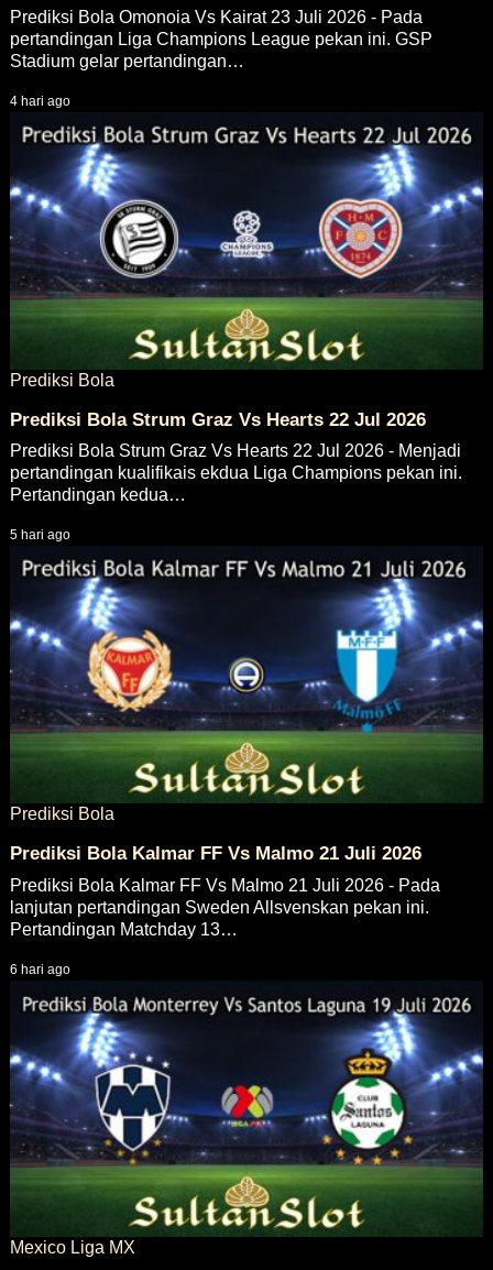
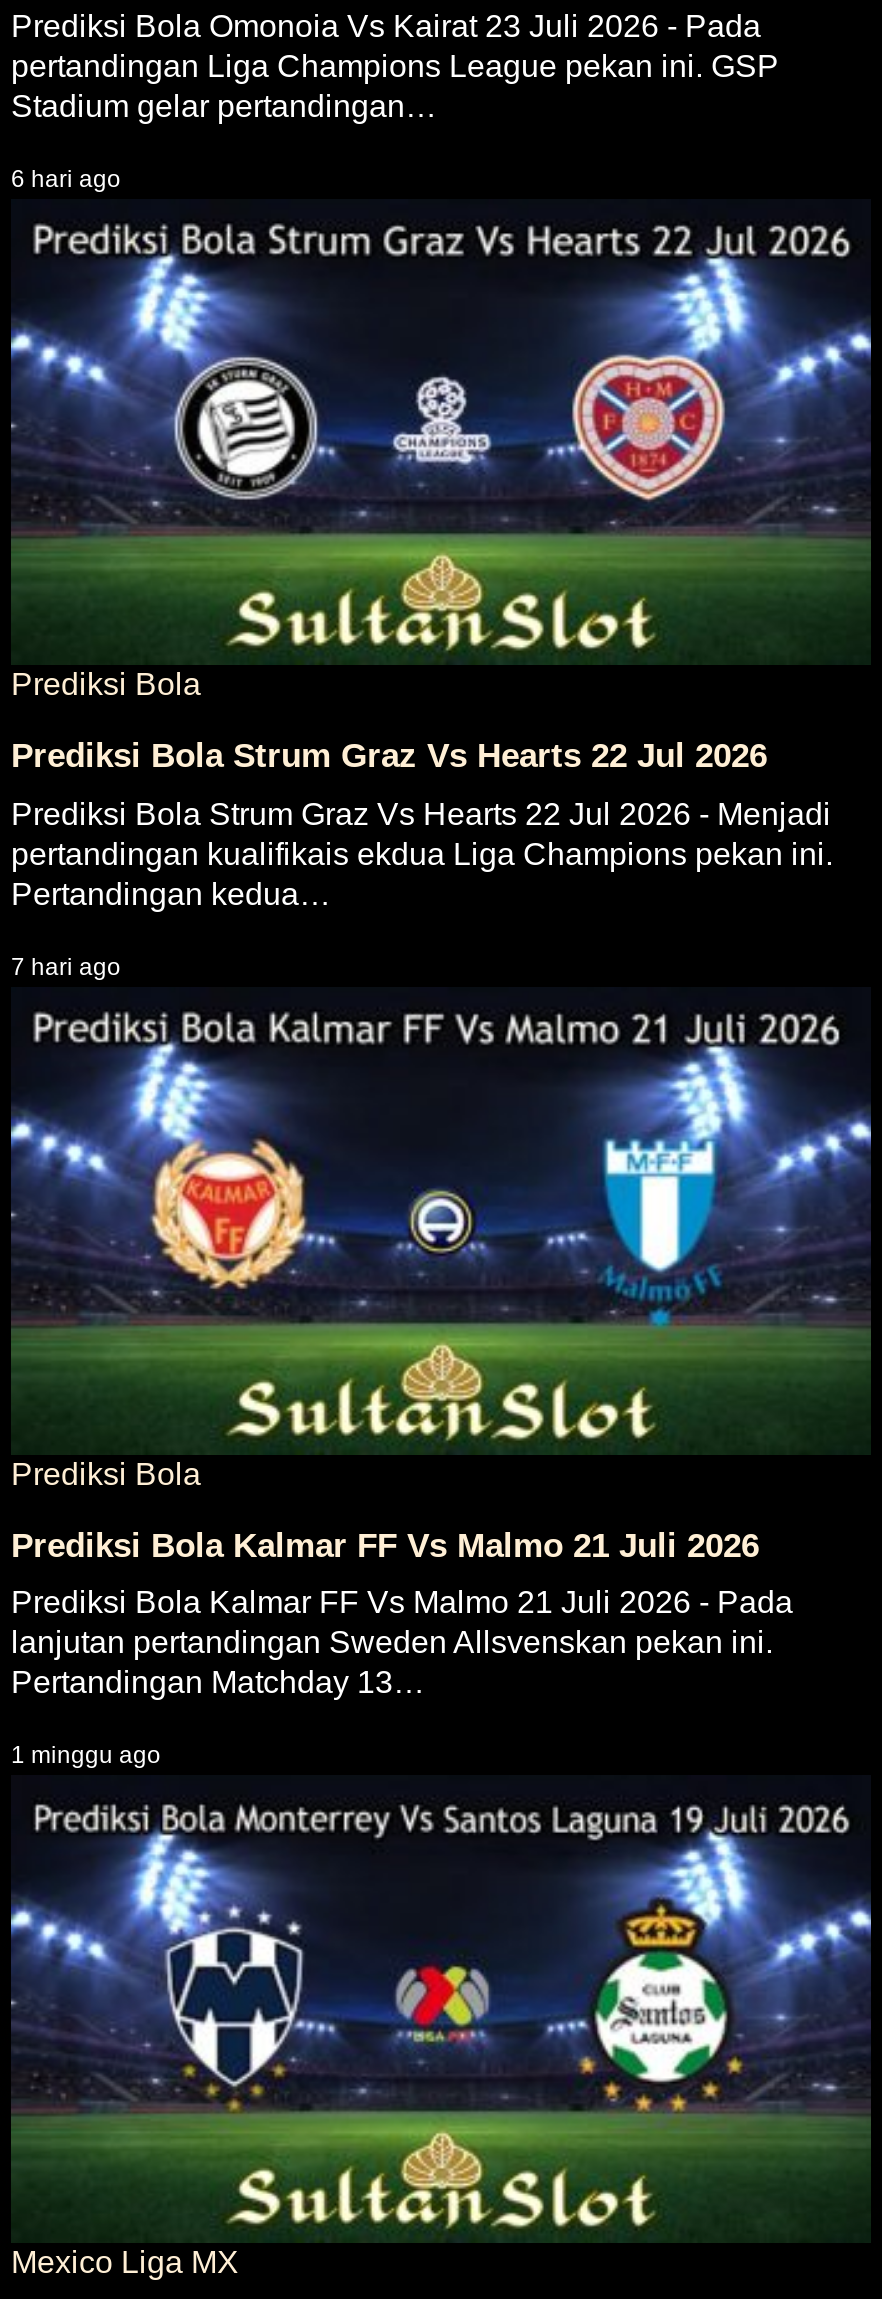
[10,94,70,109] 4 hari ago -> [11,164,121,192] 6 hari ago
[10,528,70,543] 5 hari ago -> [11,953,121,981] 7 hari ago
[10,962,70,977] 6 hari ago -> [11,1742,161,1770] 1 minggu ago

